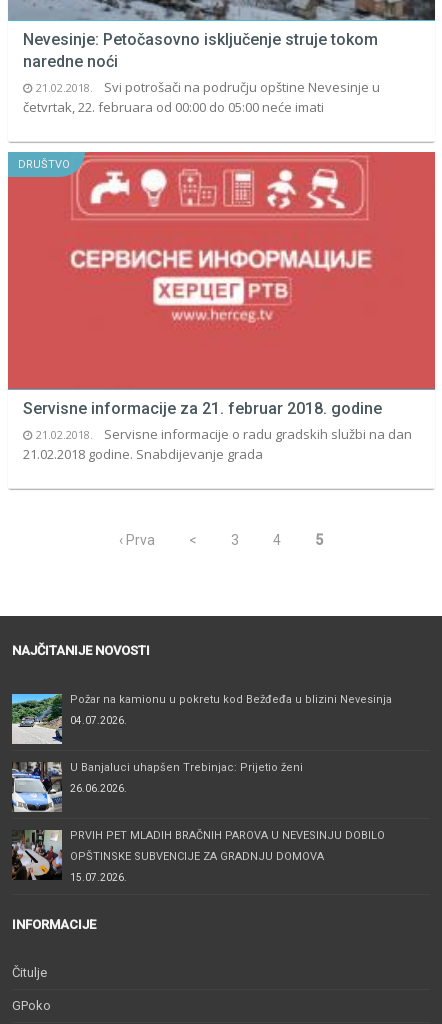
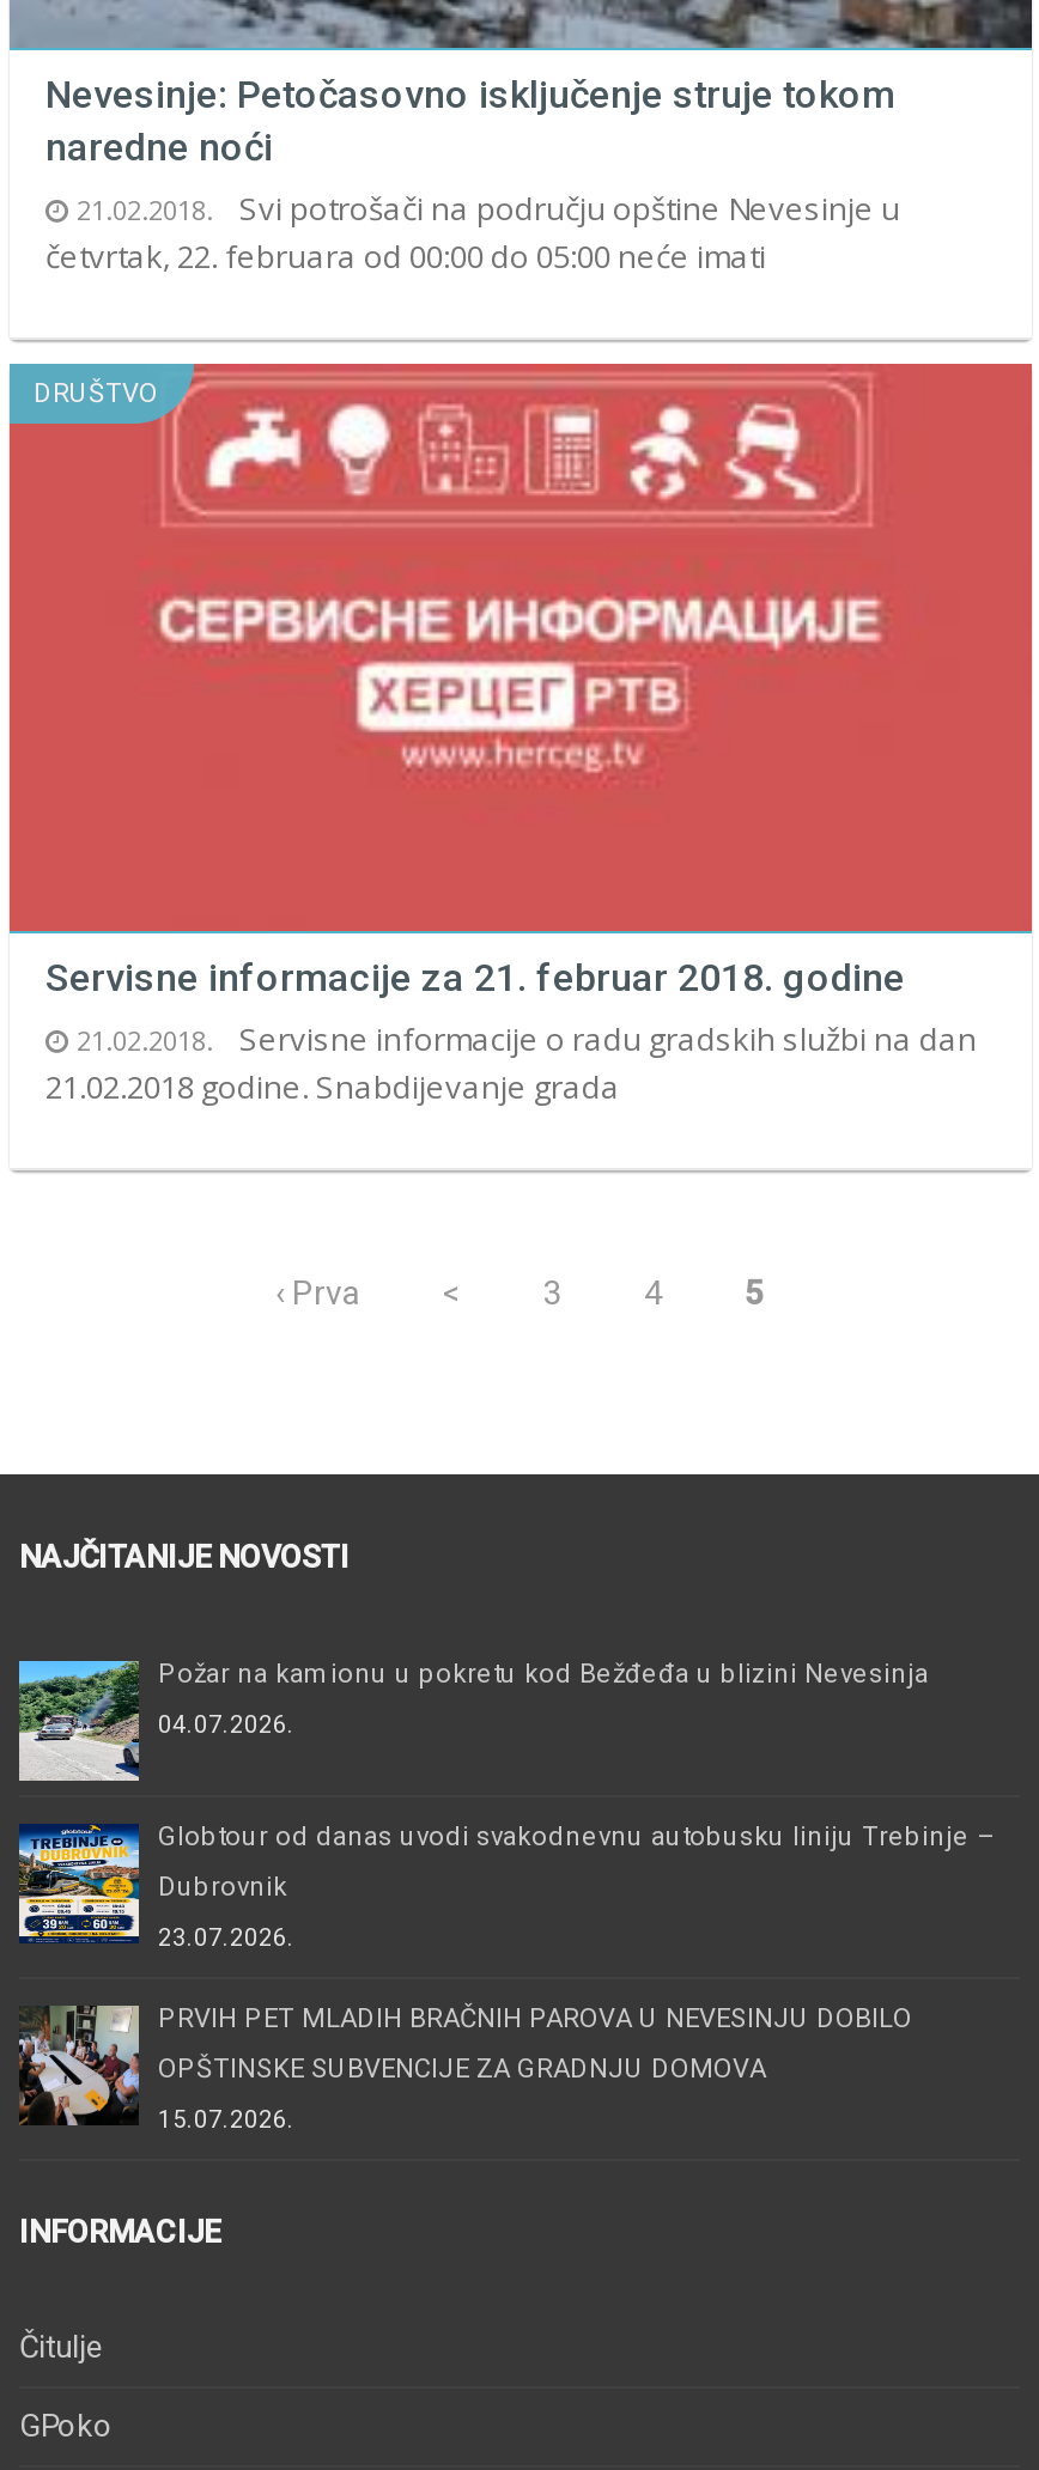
[12,761,303,813] [image] | U Banjaluci uhapšen Trebinjac: Prijetio ženi | 26.06.2026. -> [17,1822,994,1951] [image] | Globtour od danas uvodi svakodnevnu autobusku liniju Trebinje – | Dubrovnik | 23.07.2026.

